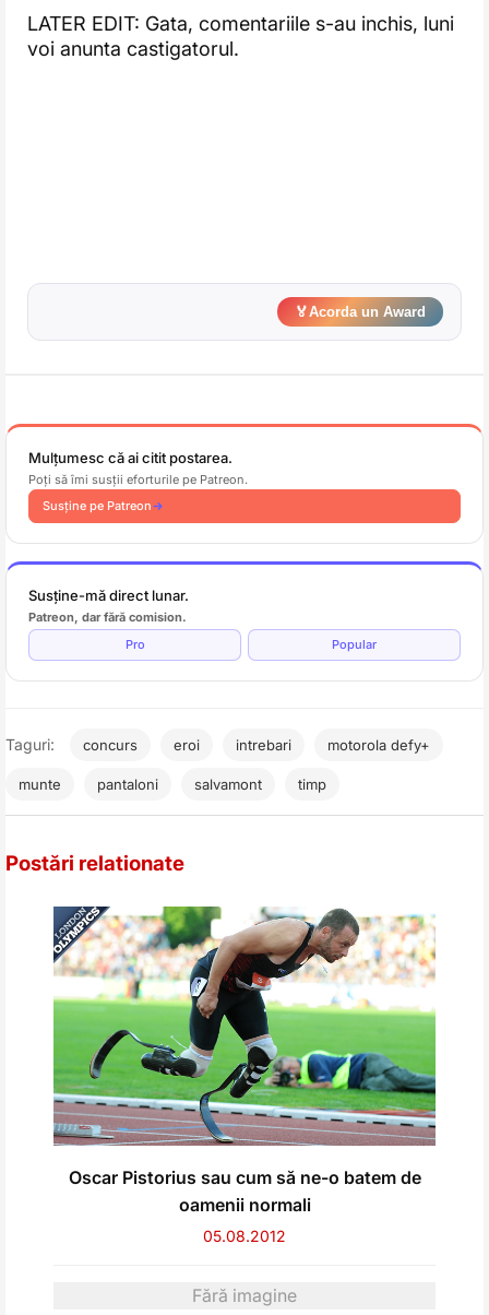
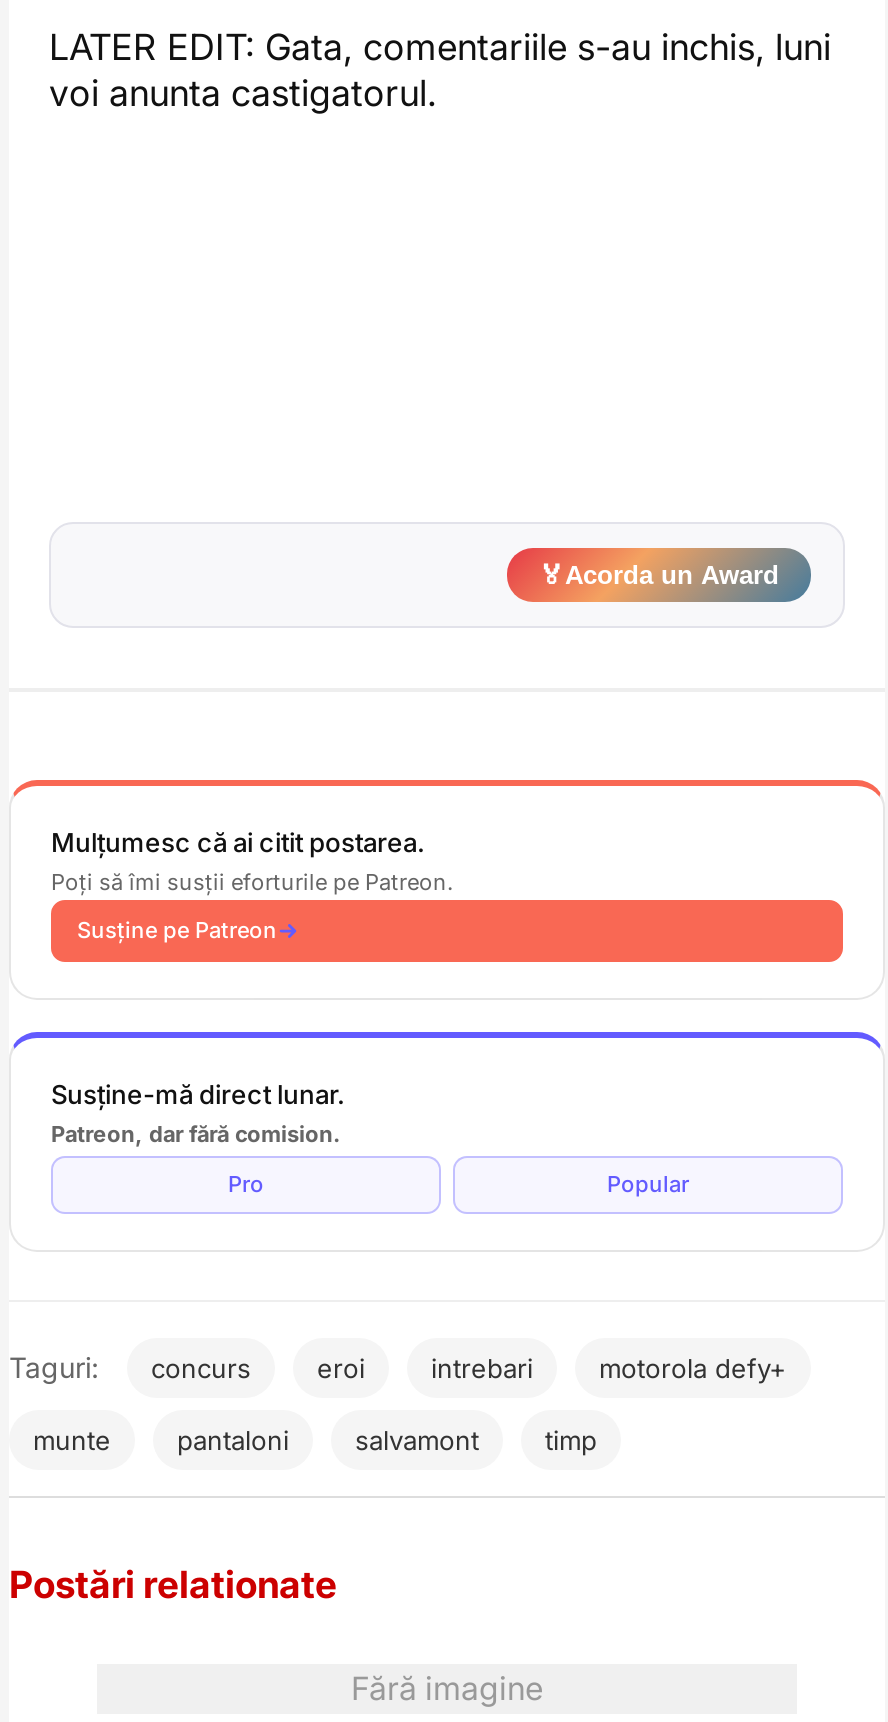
[52,905,437,1245] [image] | Oscar Pistorius sau cum să ne-o batem de | oamenii normali | 05.08.2012 -> none

